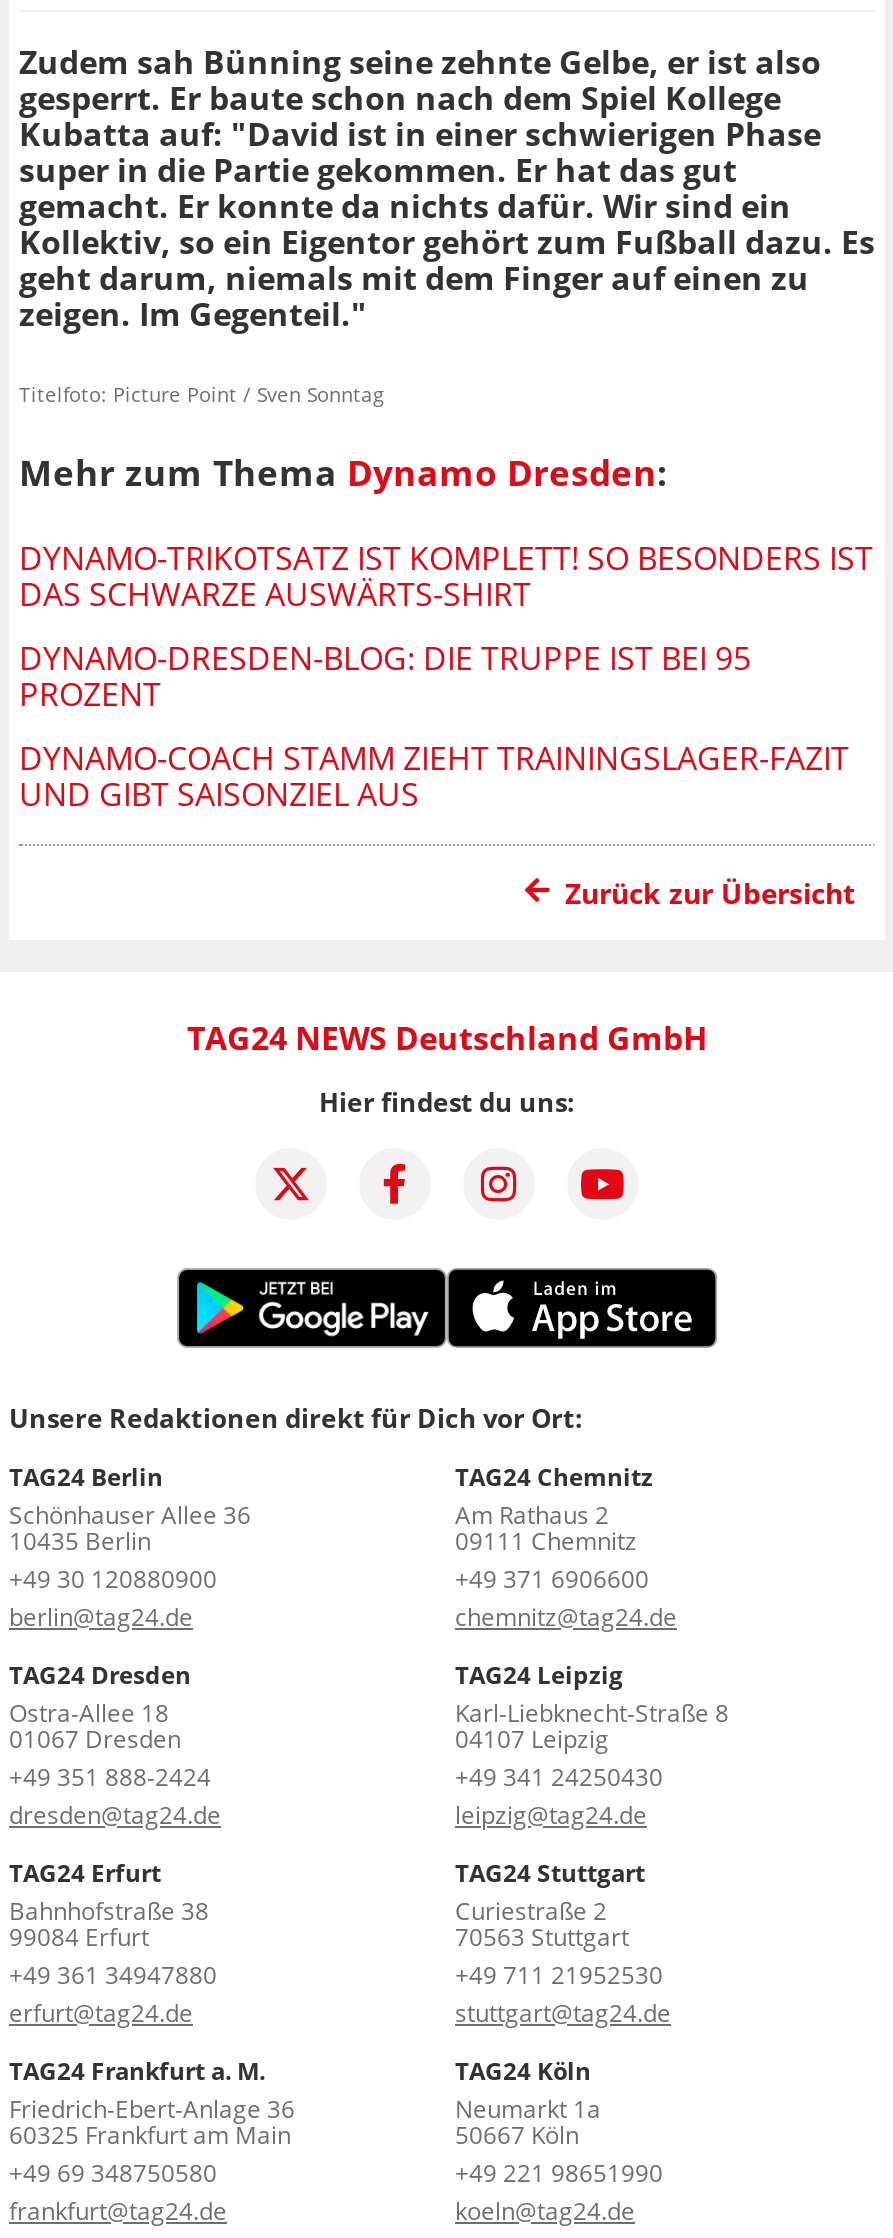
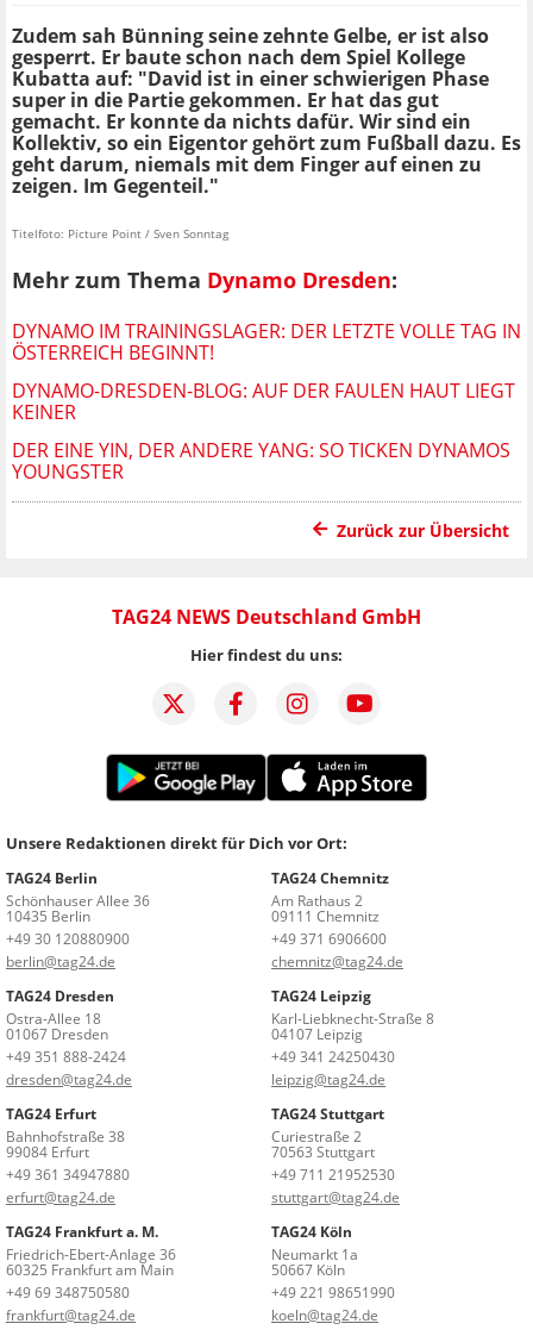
[19,535,873,615] DYNAMO-TRIKOTSATZ IST KOMPLETT! SO BESONDERS IST | DAS SCHWARZE AUSWÄRTS-SHIRT -> [12,318,521,365] DYNAMO IM TRAININGSLAGER: DER LETZTE VOLLE TAG IN | ÖSTERREICH BEGINNT!
[19,635,751,715] DYNAMO-DRESDEN-BLOG: DIE TRUPPE IST BEI 95 | PROZENT -> [12,377,515,425] DYNAMO-DRESDEN-BLOG: AUF DER FAULEN HAUT LIEGT | KEINER
[19,735,849,815] DYNAMO-COACH STAMM ZIEHT TRAININGSLAGER-FAZIT | UND GIBT SAISONZIEL AUS -> [12,437,510,484] DER EINE YIN, DER ANDERE YANG: SO TICKEN DYNAMOS | YOUNGSTER

